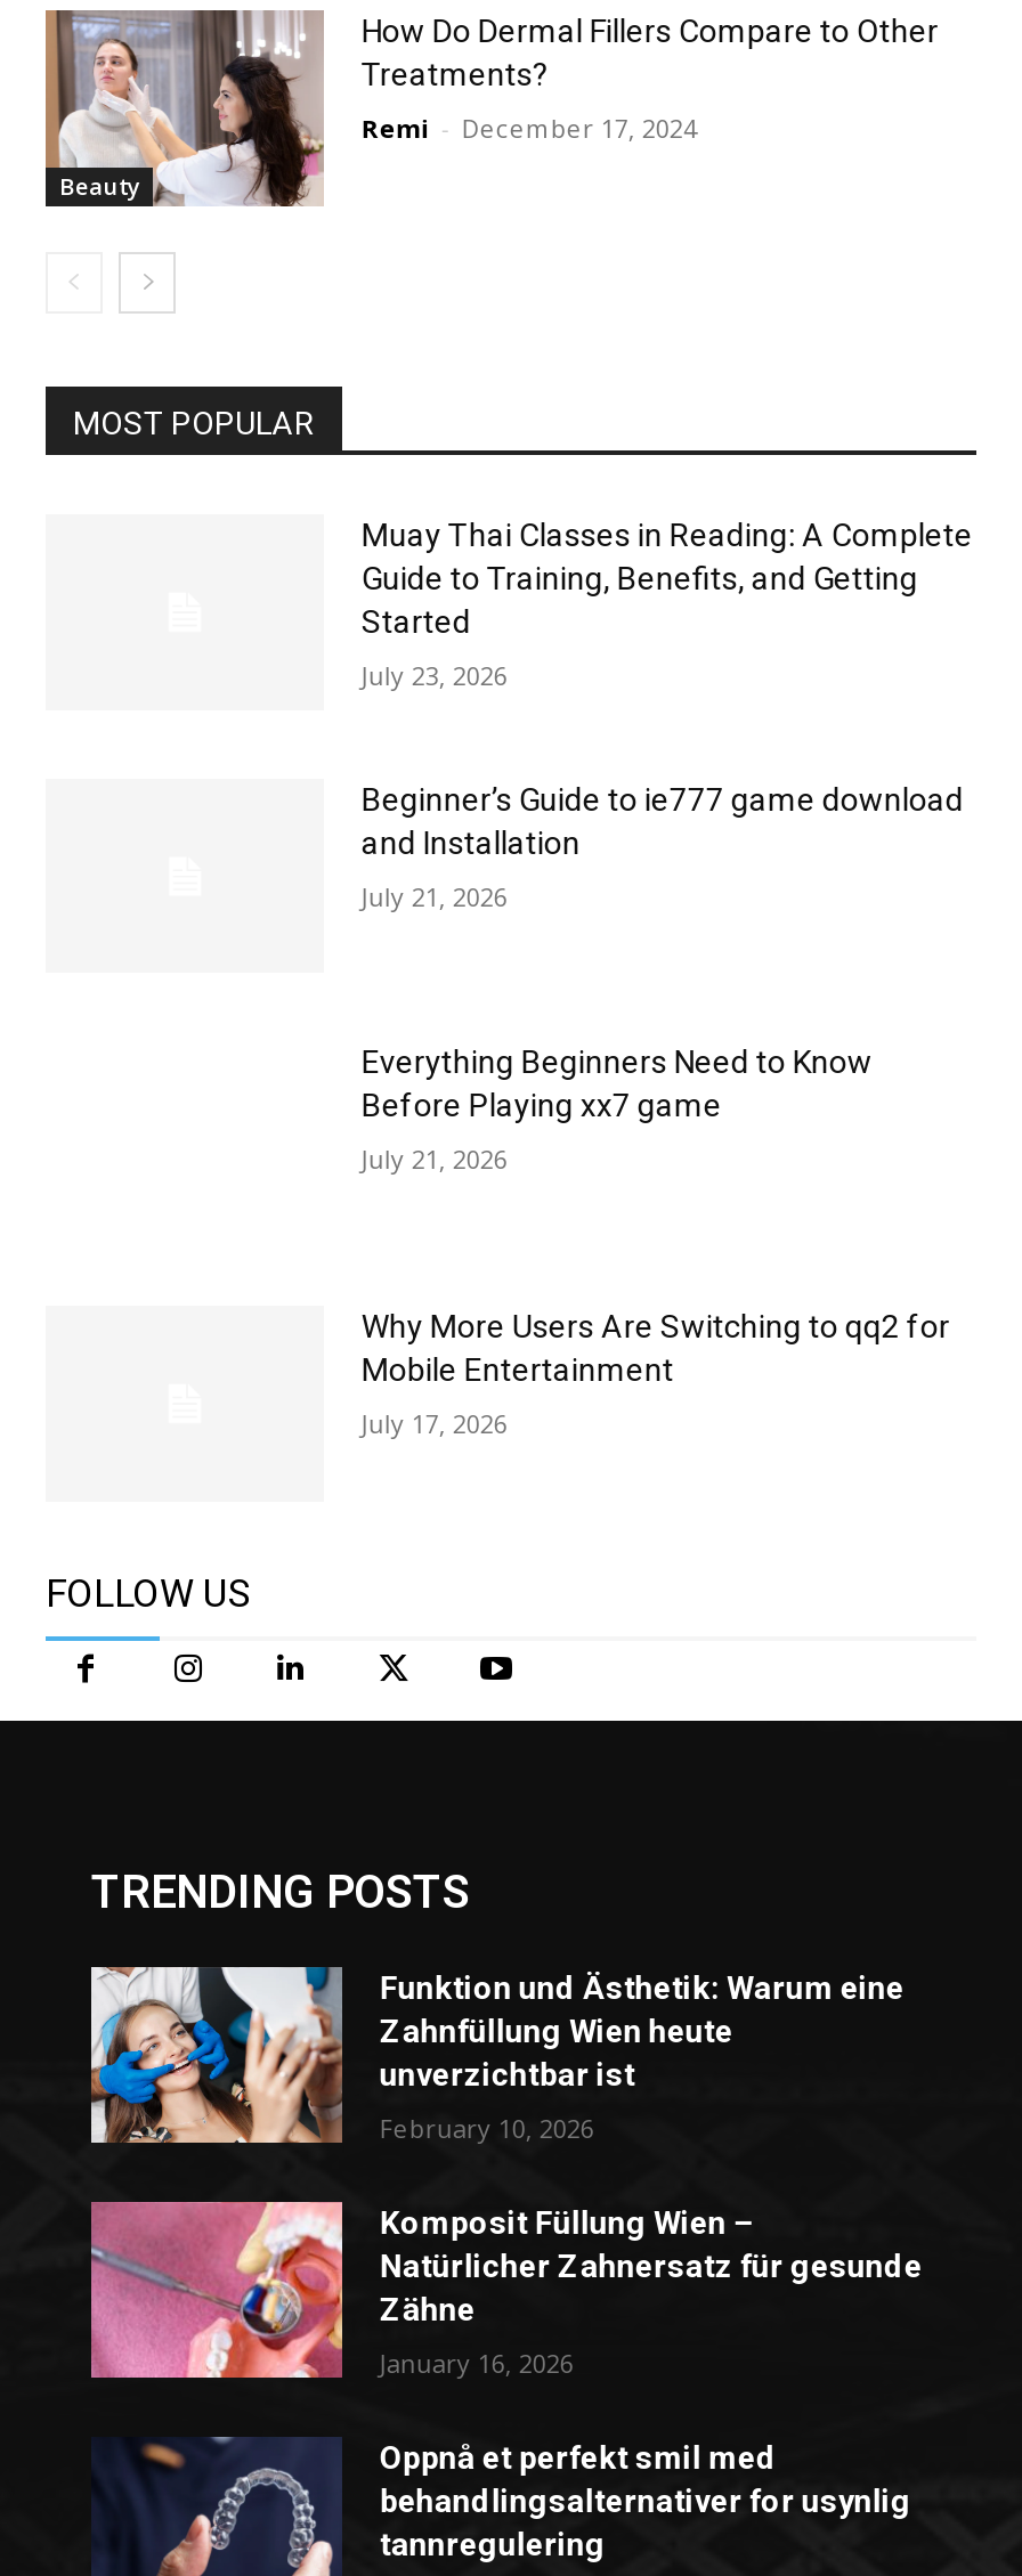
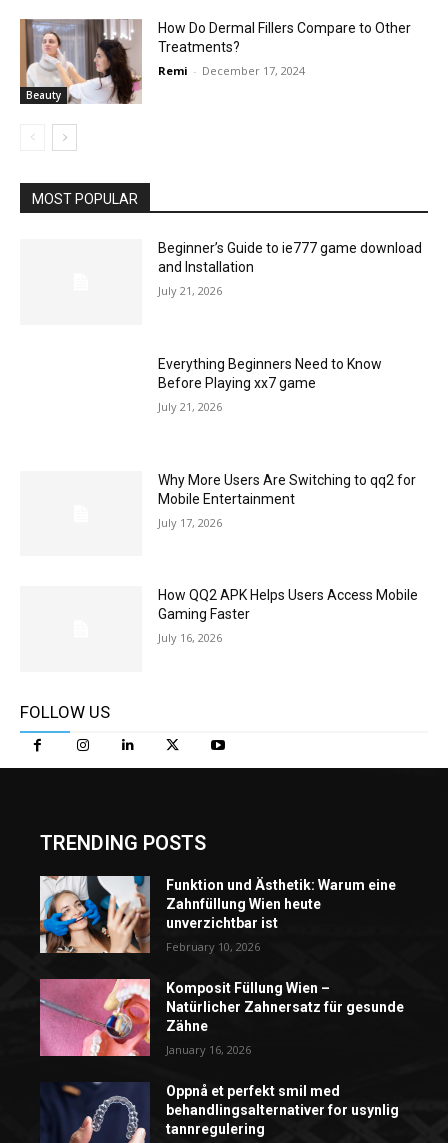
[361,517,973,693] Muay Thai Classes in Reading: A Complete | Guide to Training, Benefits, and Getting | Started | July 23, 2026 -> none
moved [361,781,964,1441] -> [158,240,422,529]: Beginner’s Guide to ie777 game download | and Installation | July 21, 2026 | ... | Mobile Entertainment | July 17, 2026
none -> [158,587,418,645] How QQ2 APK Helps Users Access Mobile | Gaming Faster | July 16, 2026

